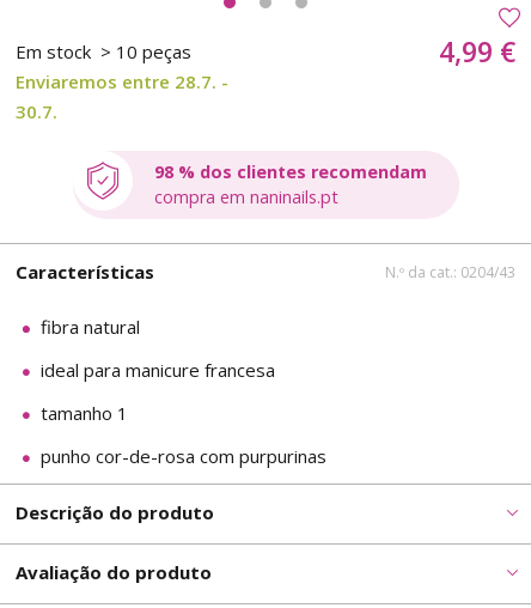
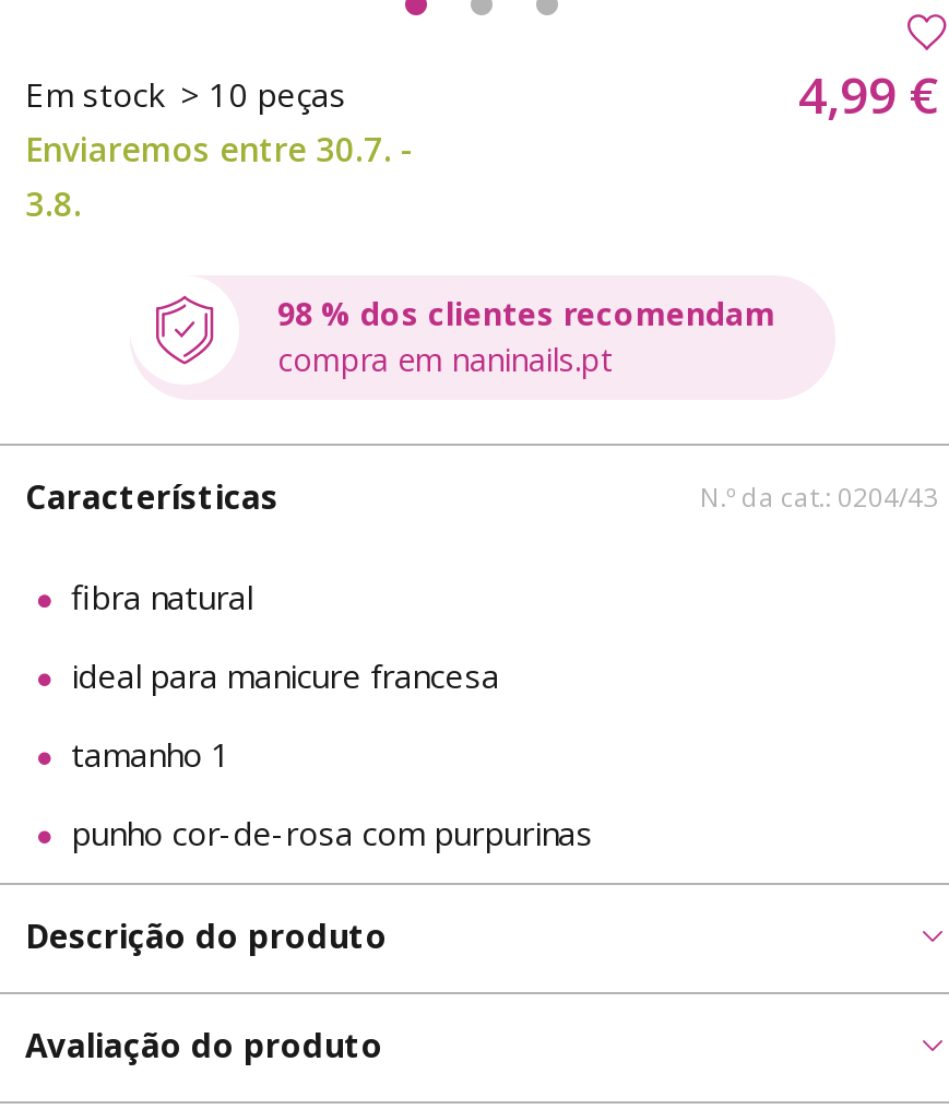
[16,70,228,94] Enviaremos entre 28.7. - -> [25,127,414,171] Enviaremos entre 30.7. -
[16,100,57,124] 30.7. -> [25,182,82,226] 3.8.

